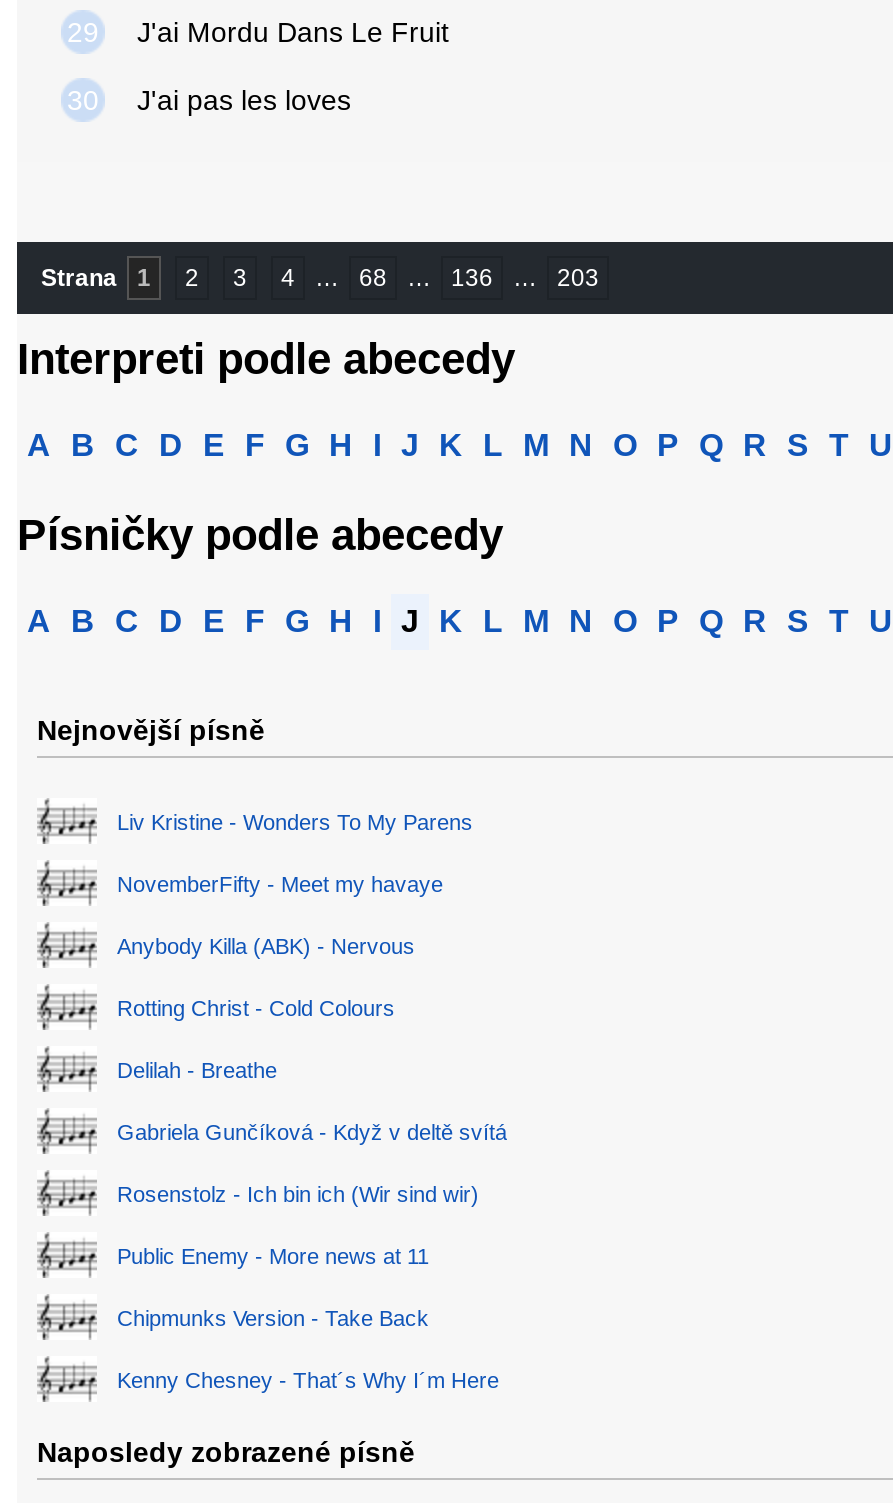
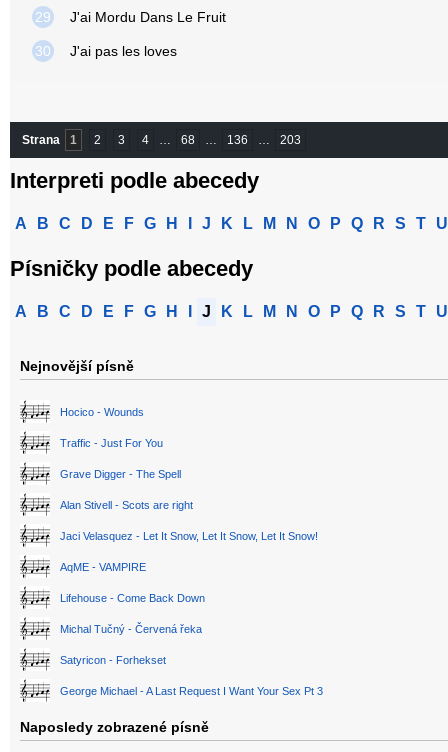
[117,810,473,834] Liv Kristine - Wonders To My Parens -> [60,406,144,418] Hocico - Wounds
[117,872,443,896] NovemberFifty - Meet my havaye -> [60,437,163,449] Traffic - Just For You
[117,934,415,958] Anybody Killa (ABK) - Nervous -> [60,468,181,480] Grave Digger - The Spell
[117,996,395,1020] Rotting Christ - Cold Colours -> [60,499,193,511] Alan Stivell - Scots are right
[117,1058,277,1082] Delilah - Breathe -> [60,530,318,542] Jaci Velasquez - Let It Snow, Let It Snow, Let It Snow!
[117,1120,507,1144] Gabriela Gunčíková - Když v deltě svítá -> [60,561,146,573] AqME - VAMPIRE
[117,1182,479,1206] Rosenstolz - Ich bin ich (Wir sind wir) -> [60,592,205,604] Lifehouse - Come Back Down
[117,1244,429,1268] Public Enemy - More news at 11 -> [60,623,202,635] Michal Tučný - Červená řeka
[117,1306,429,1330] Chipmunks Version - Take Back -> [60,654,166,666] Satyricon - Forhekset
[117,1368,499,1392] Kenny Chesney - That´s Why I´m Here -> [60,685,323,697] George Michael - A Last Request I Want Your Sex Pt 3

